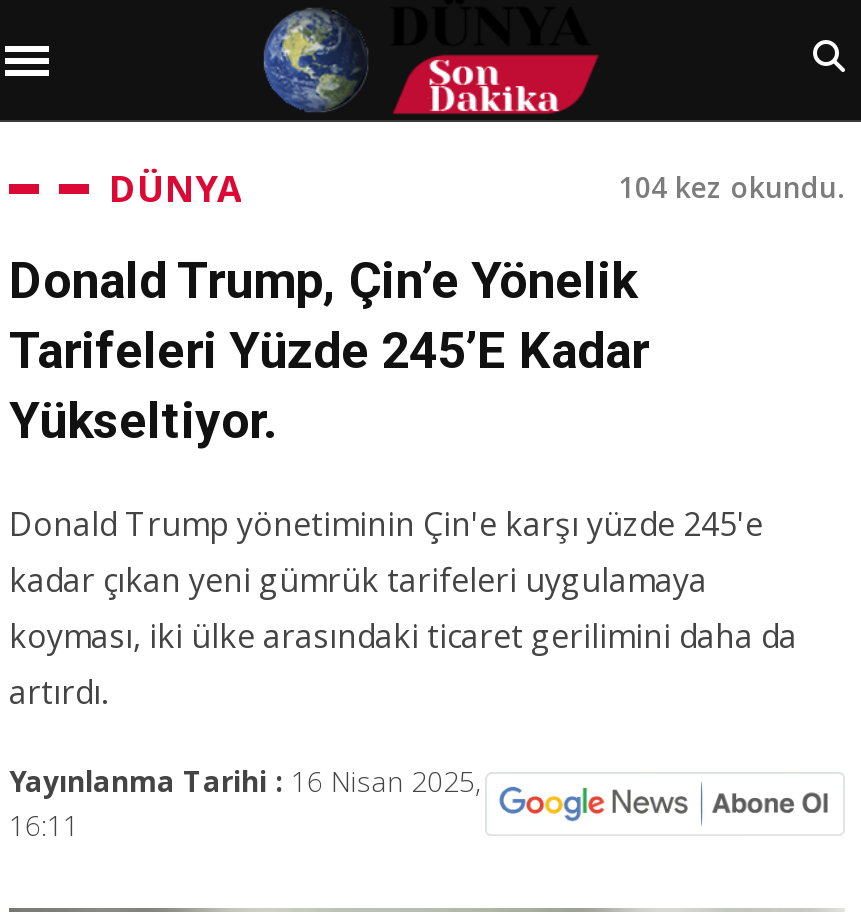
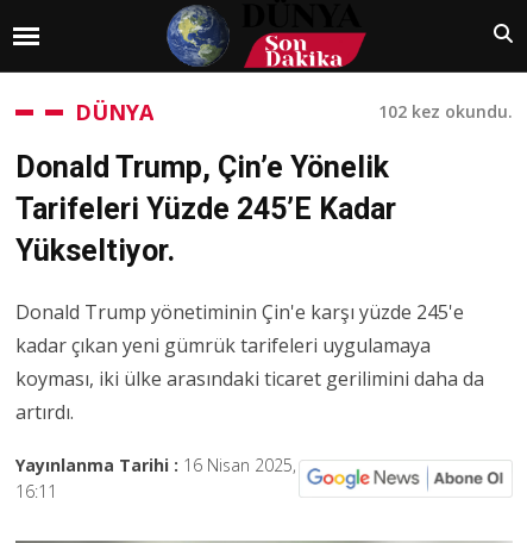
[619,168,845,206] 104 kez okundu. -> [378,100,513,123] 102 kez okundu.

